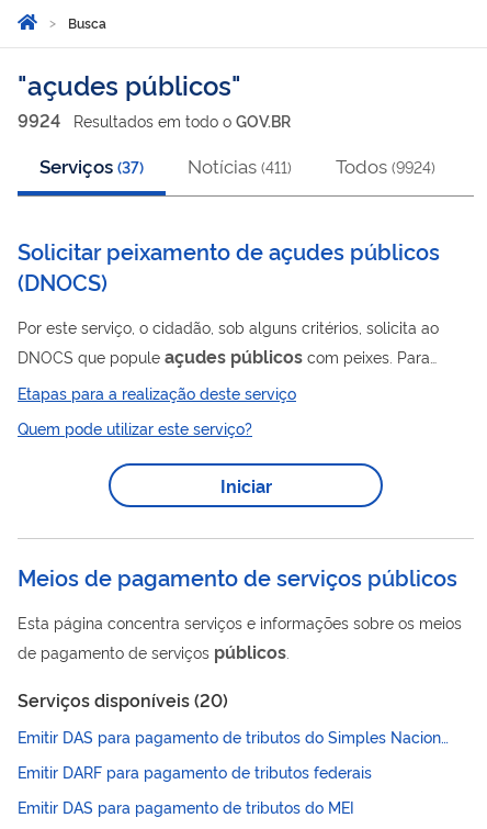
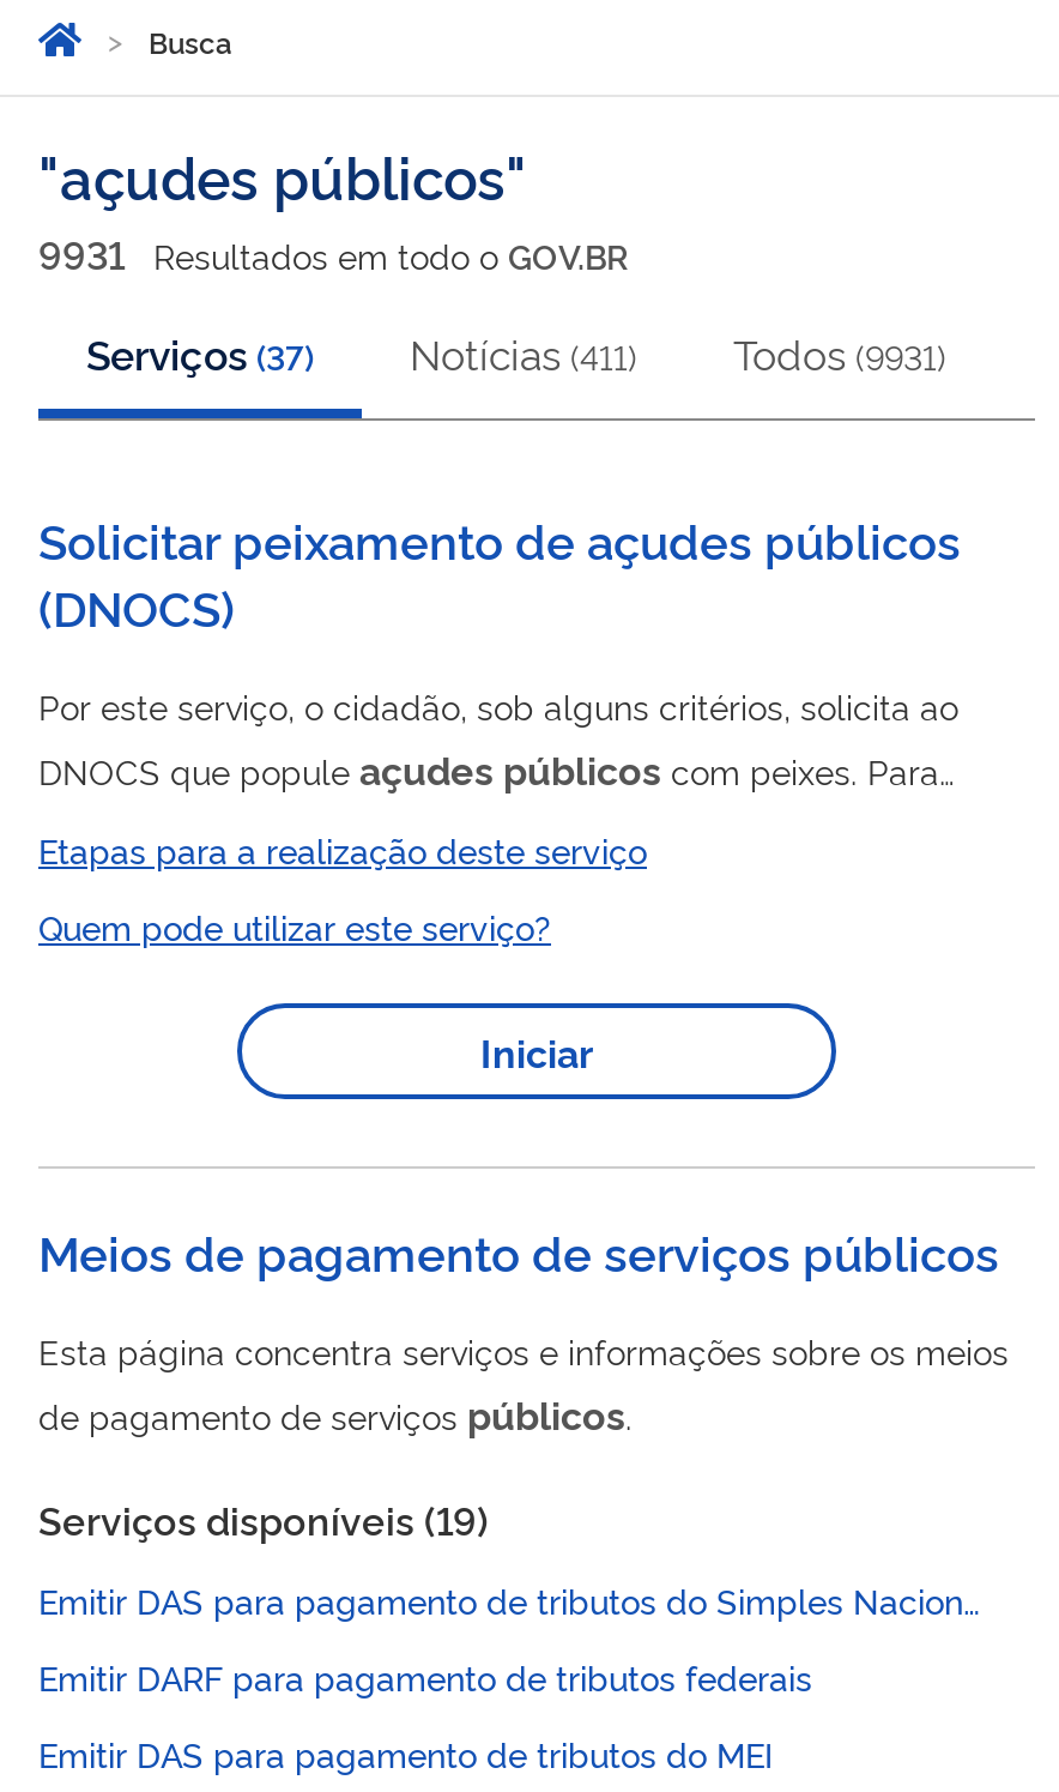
[18,107,291,132] 9924 Resultados em todo o GOV.BR -> [38,226,628,279] 9931 Resultados em todo o GOV.BR
[39,153,435,178] Serviços (37) Notícias (411) Todos (9924) -> [86,325,946,380] Serviços (37) Notícias (411) Todos (9931)
[18,687,228,711] Serviços disponíveis (20) -> [38,1492,489,1545] Serviços disponíveis (19)

